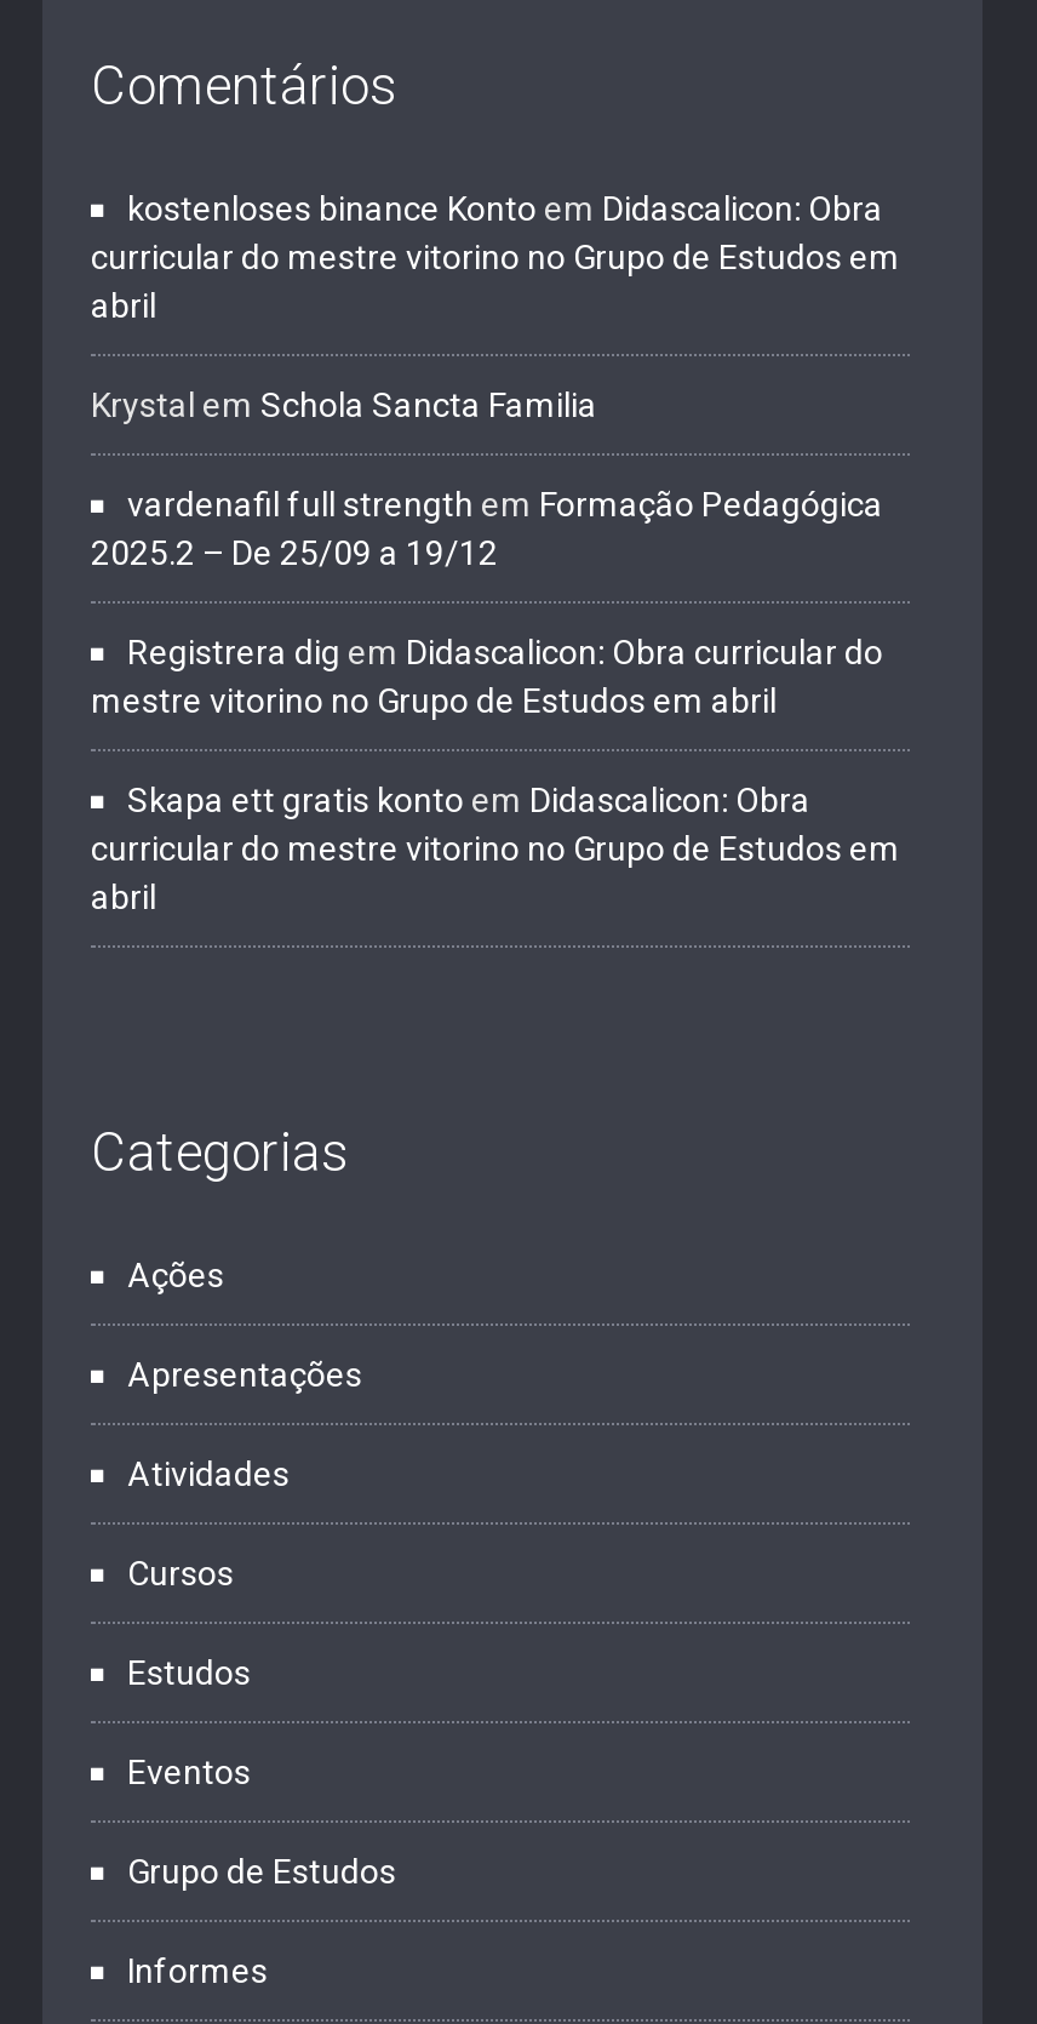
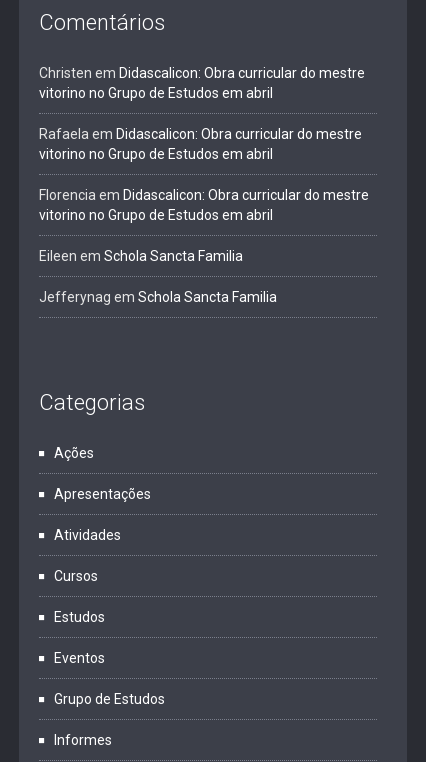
[91,189,900,325] kostenloses binance Konto em Didascalicon: Obra | curricular do mestre vitorino no Grupo de Estudos em | abril -> [39,65,365,101] Christen em Didascalicon: Obra curricular do mestre | vitorino no Grupo de Estudos em abril
[91,386,597,424] Krystal em Schola Sancta Familia -> [39,126,362,162] Rafaela em Didascalicon: Obra curricular do mestre | vitorino no Grupo de Estudos em abril
[91,485,883,572] vardenafil full strength em Formação Pedagógica | 2025.2 – De 25/09 a 19/12 -> [39,187,369,223] Florencia em Didascalicon: Obra curricular do mestre | vitorino no Grupo de Estudos em abril
[91,633,883,720] Registrera dig em Didascalicon: Obra curricular do | mestre vitorino no Grupo de Estudos em abril -> [39,248,243,264] Eileen em Schola Sancta Familia
[91,781,900,916] Skapa ett gratis konto em Didascalicon: Obra | curricular do mestre vitorino no Grupo de Estudos em | abril -> [39,289,277,305] Jefferynag em Schola Sancta Familia

